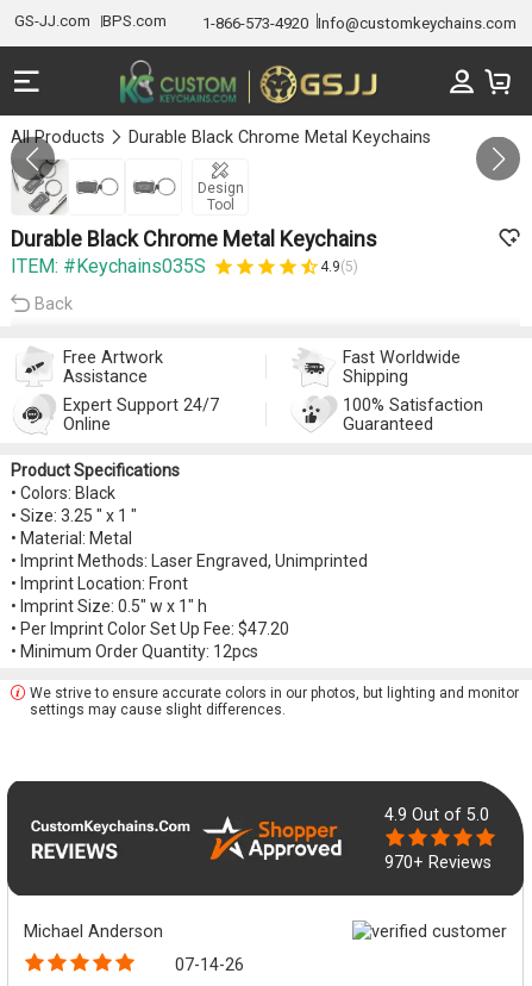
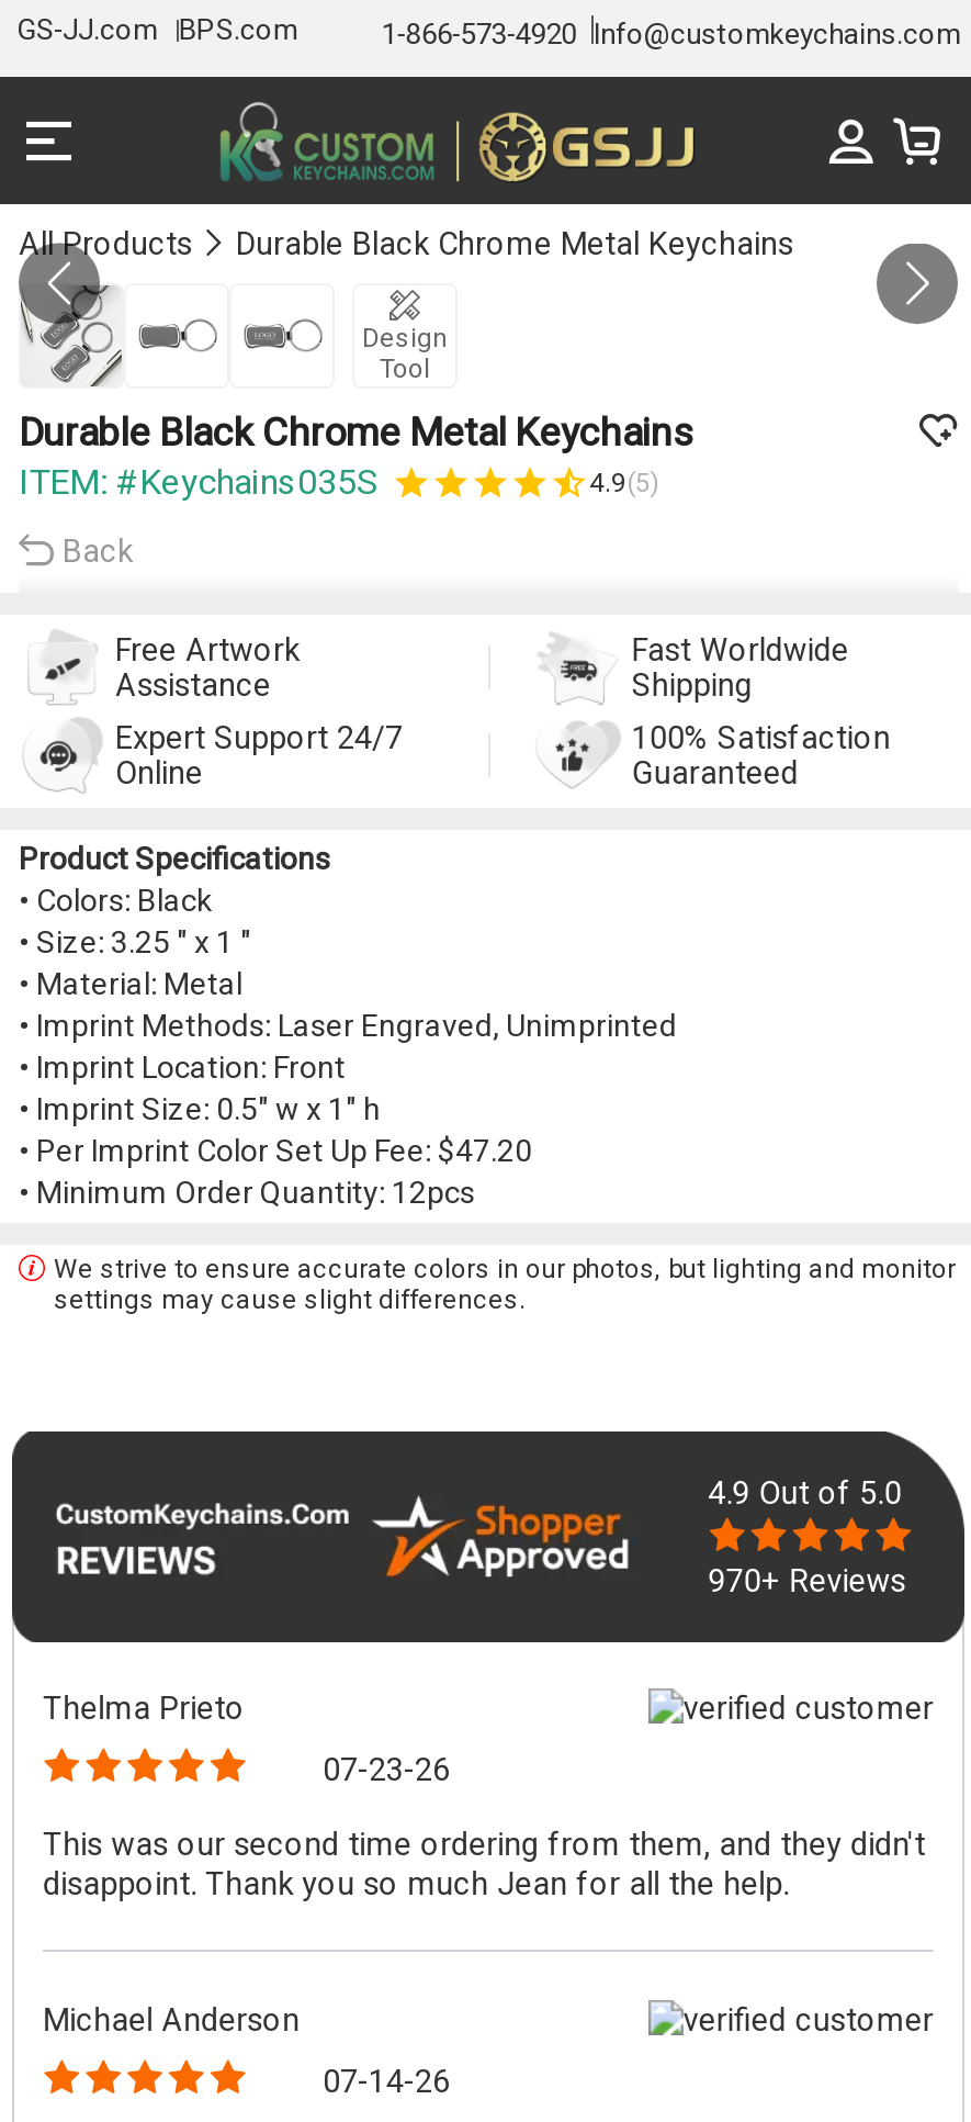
none -> [43,1691,925,1901] Thelma Prieto | 07-23-26 | This was our second time ordering from them, and they didn't | disappoint. Thank you so much Jean for all the help.

